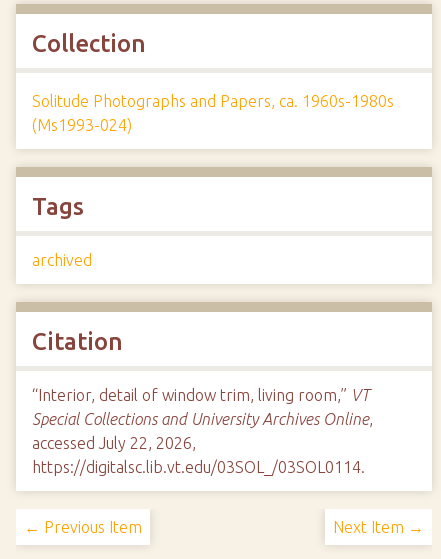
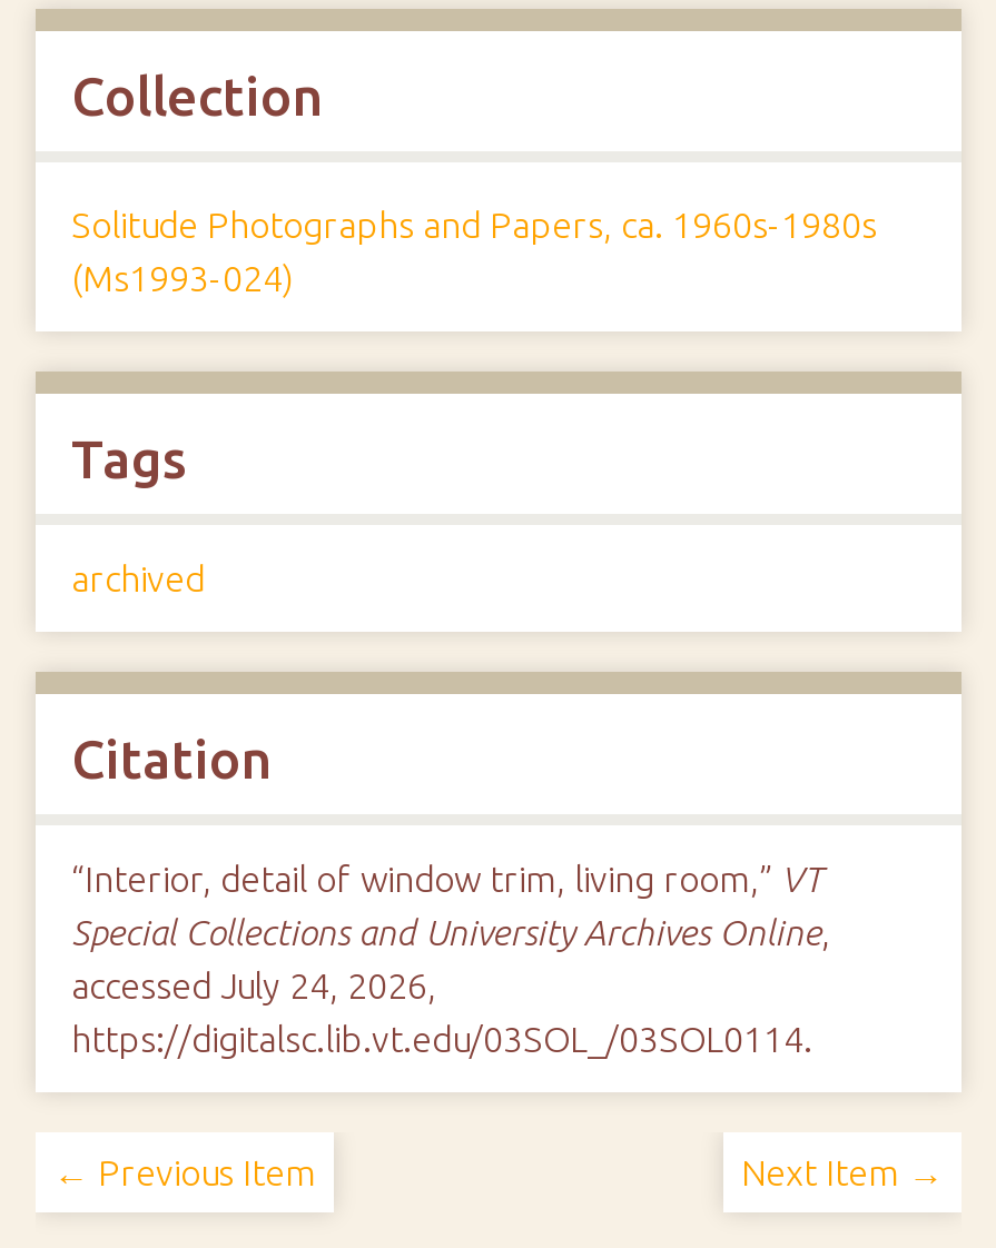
[32,434,196,452] accessed July 22, 2026, -> [71,965,436,1006] accessed July 24, 2026,

